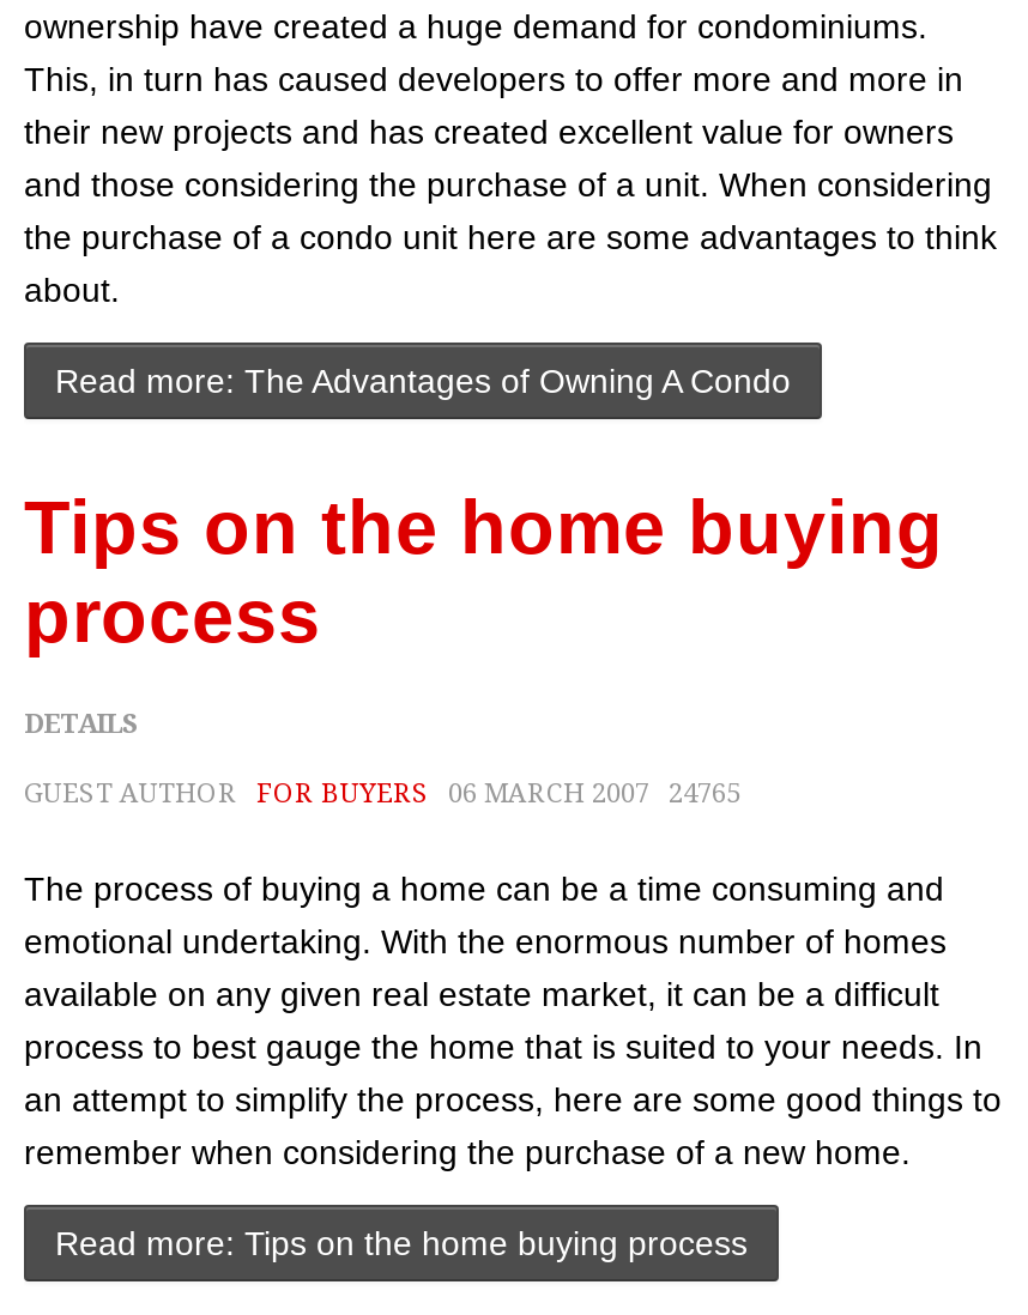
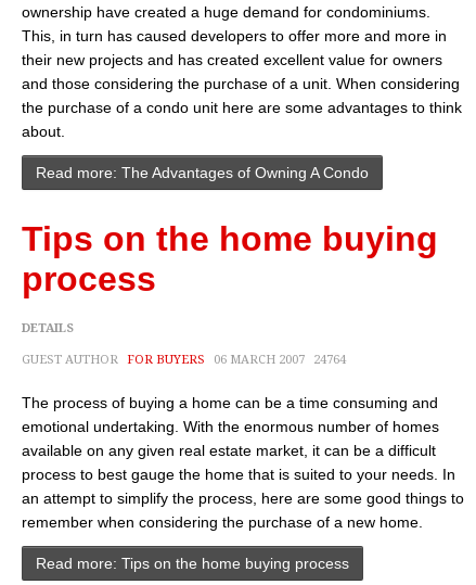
[24,779,740,810] GUEST AUTHOR FOR BUYERS 06 MARCH 2007 24765 -> [22,353,346,367] GUEST AUTHOR FOR BUYERS 06 MARCH 2007 24764

